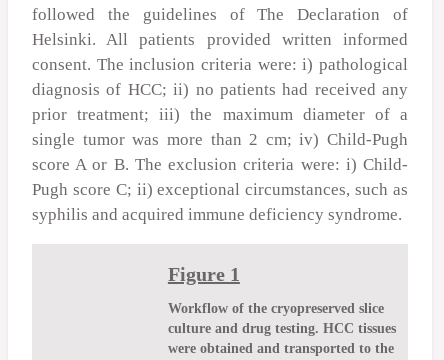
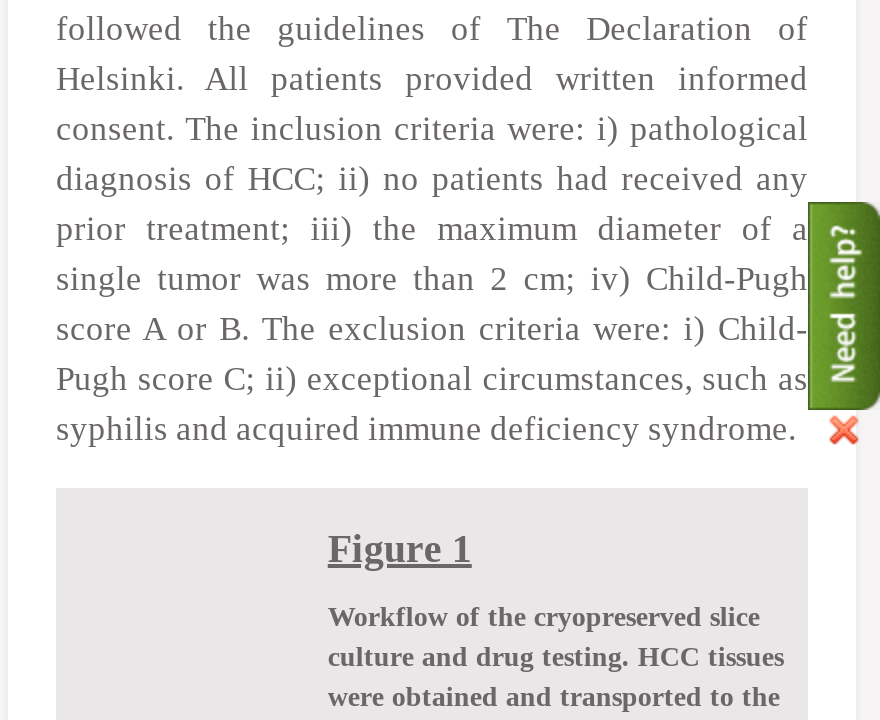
none -> [806,200,874,446] [image]

